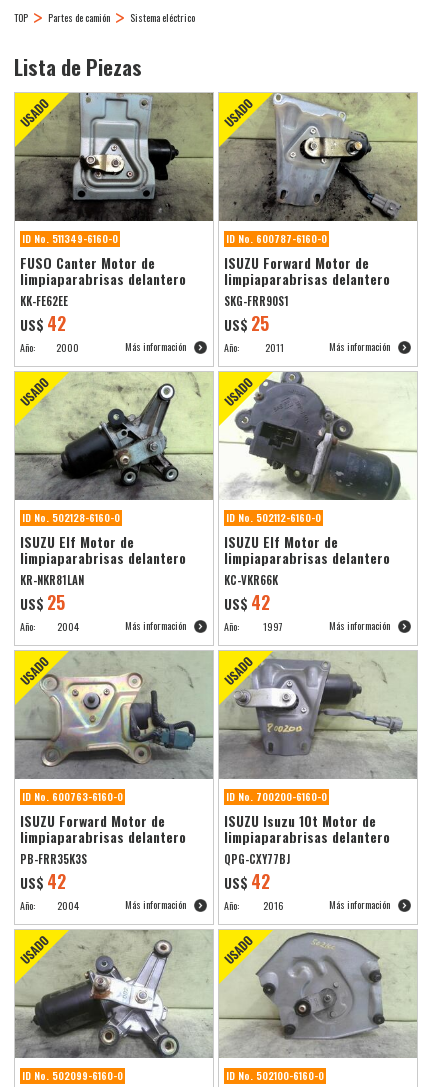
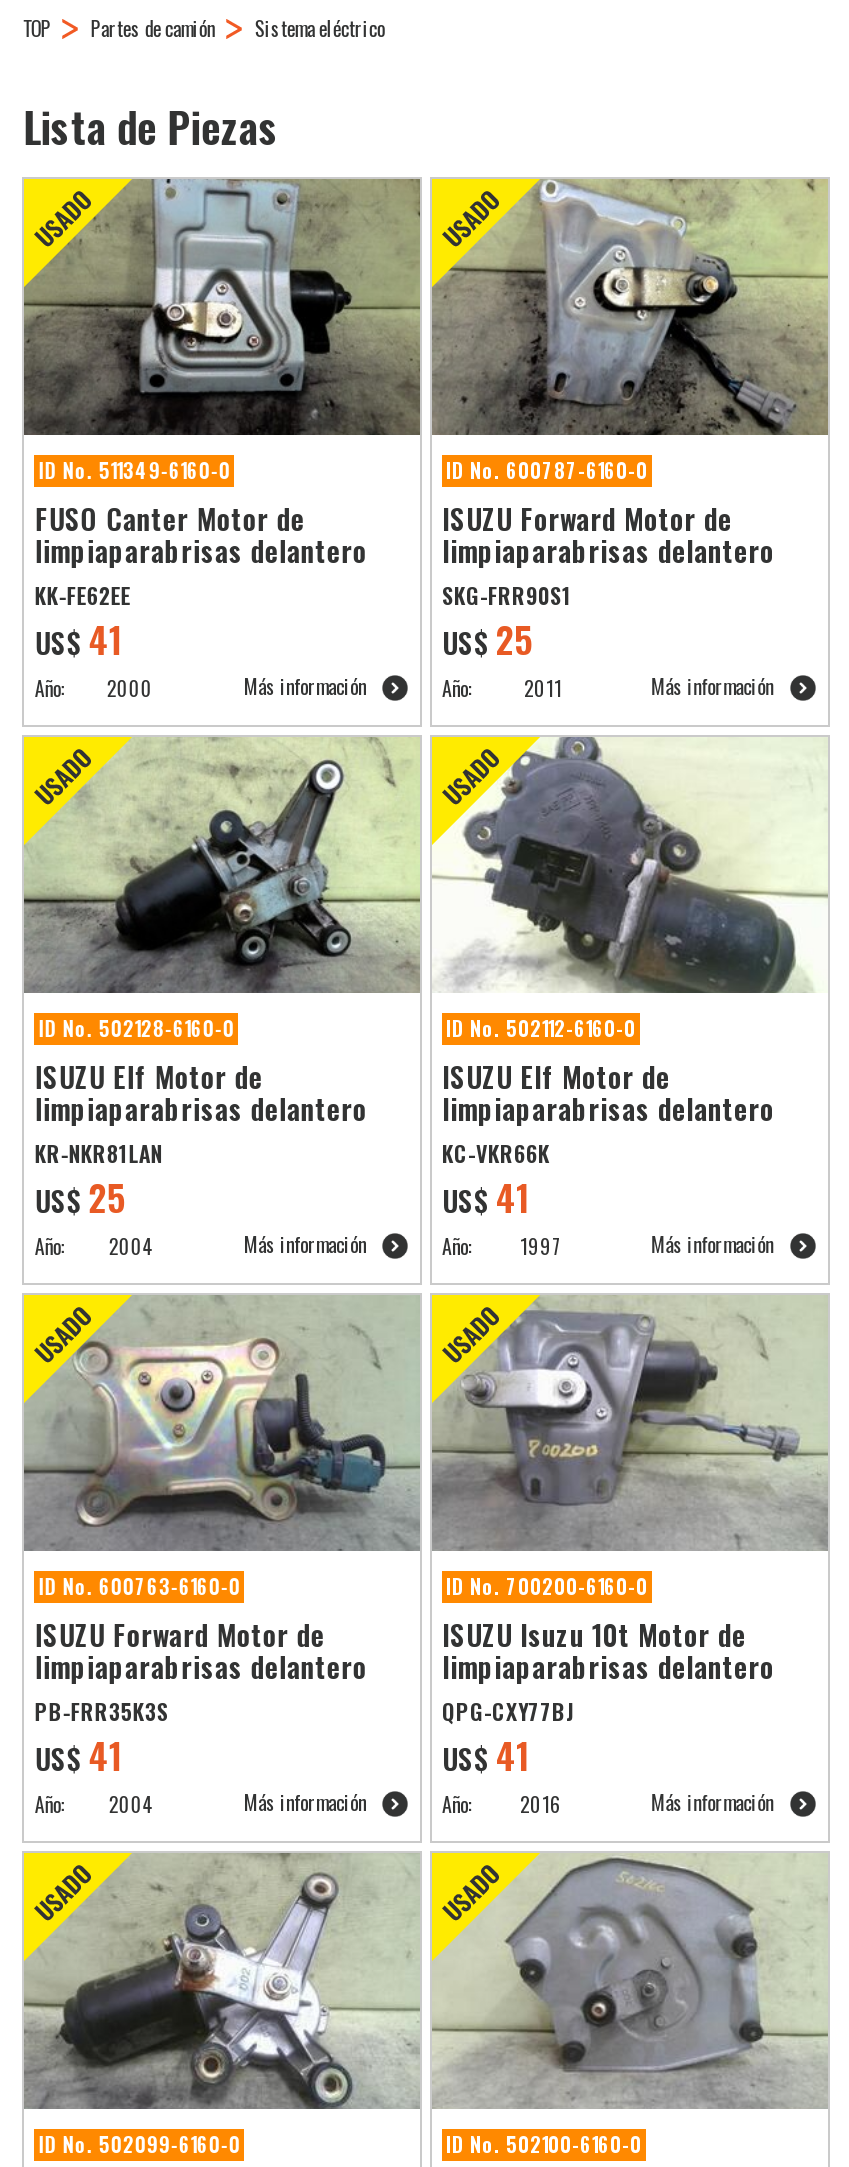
[20,310,66,336] US$ 42 -> [35,613,123,665] US$ 41
[224,589,270,615] US$ 42 -> [442,1171,530,1223] US$ 41
[20,868,66,894] US$ 42 -> [35,1730,123,1782] US$ 41
[224,868,270,894] US$ 42 -> [442,1730,530,1782] US$ 41

